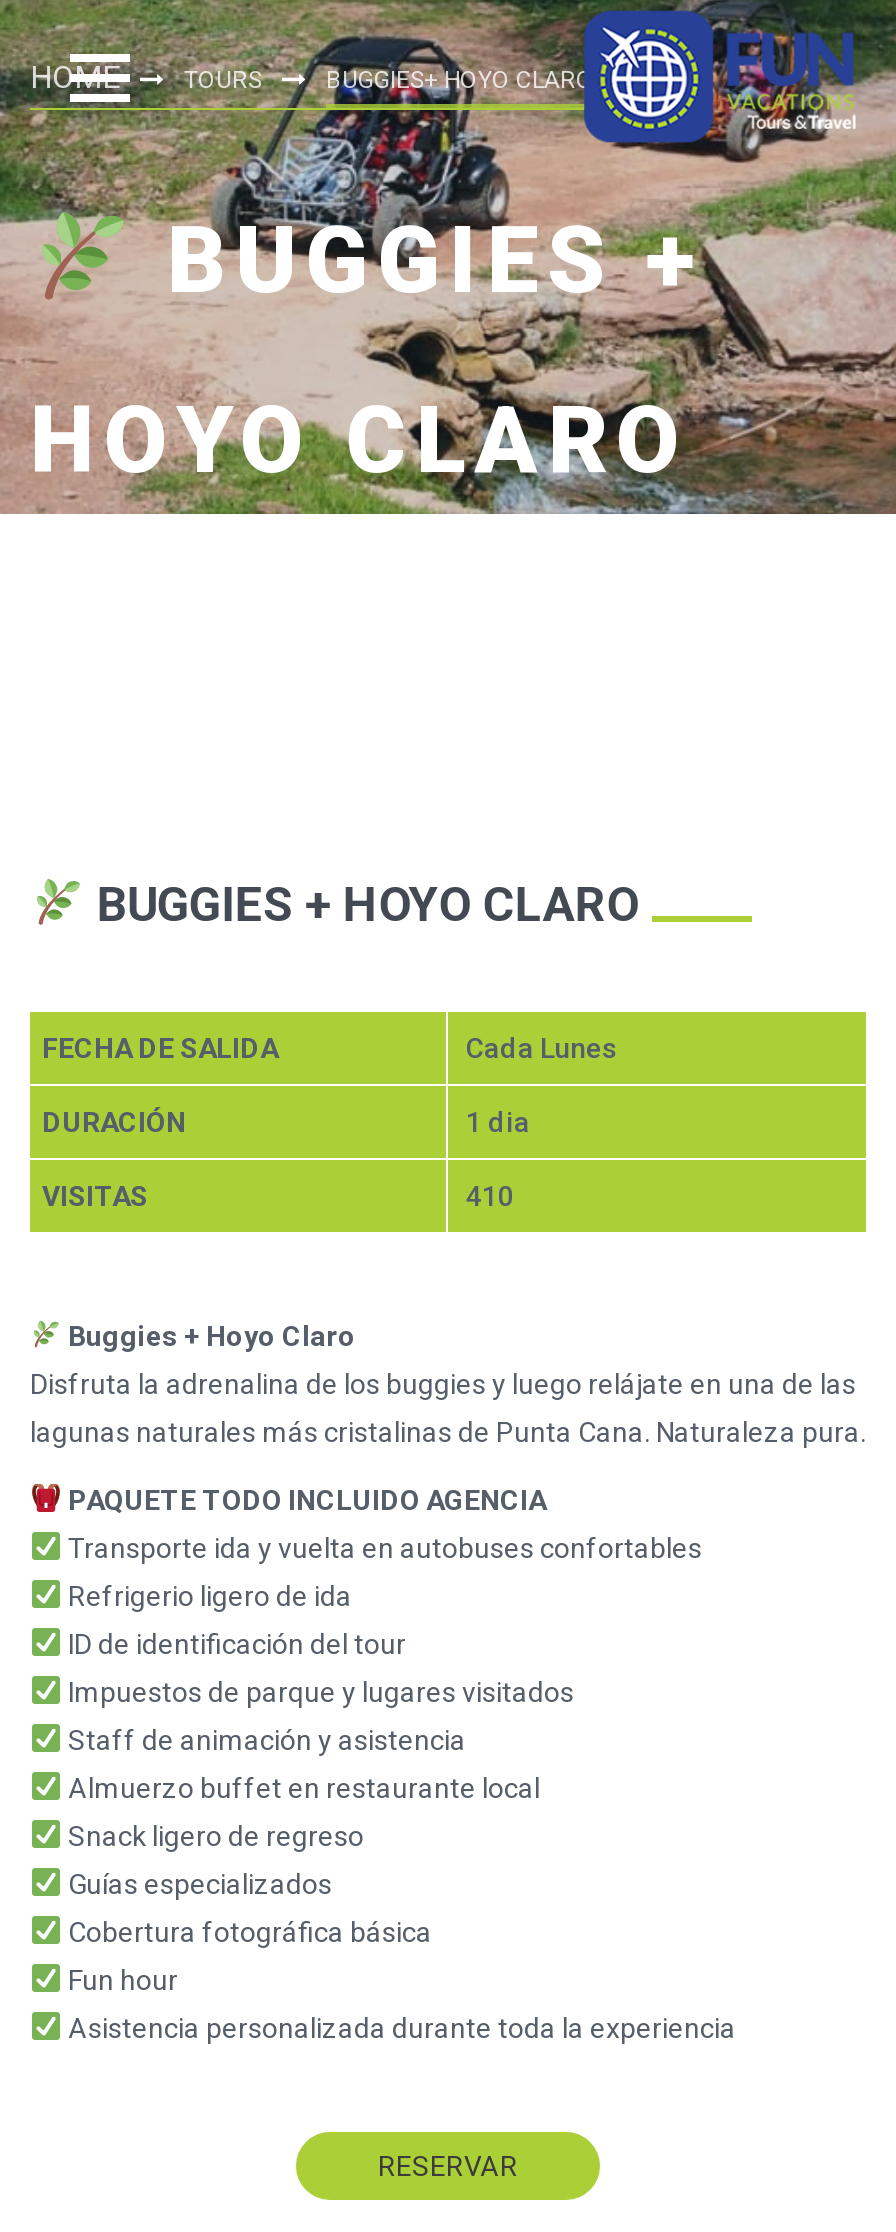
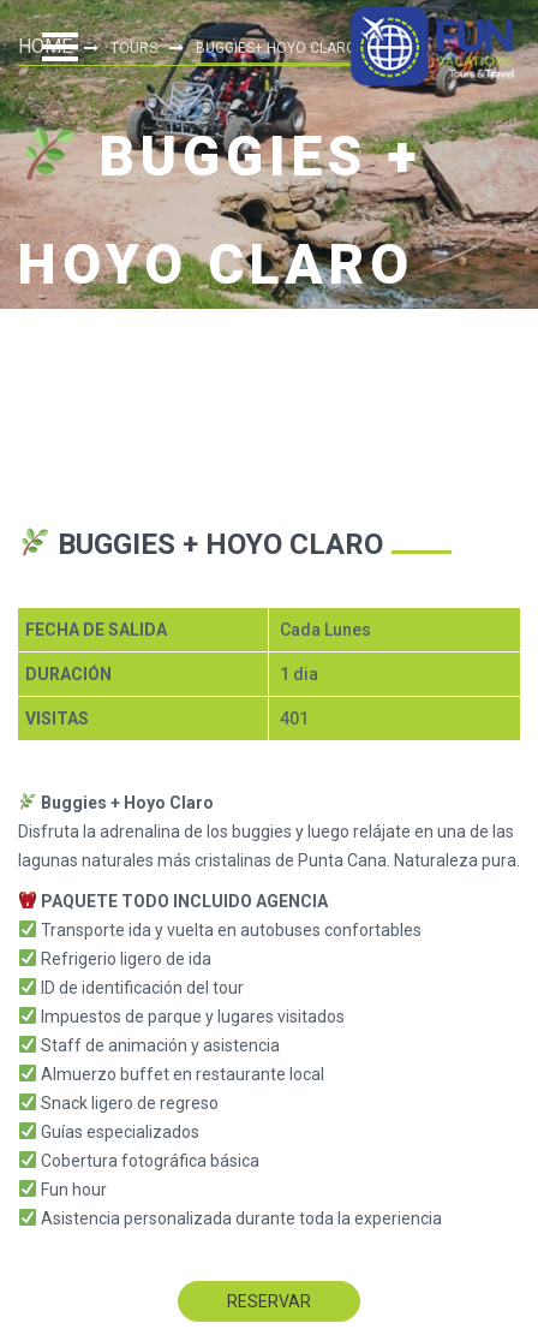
[466,1179,514,1211] 410 -> [280,708,309,728] 401

